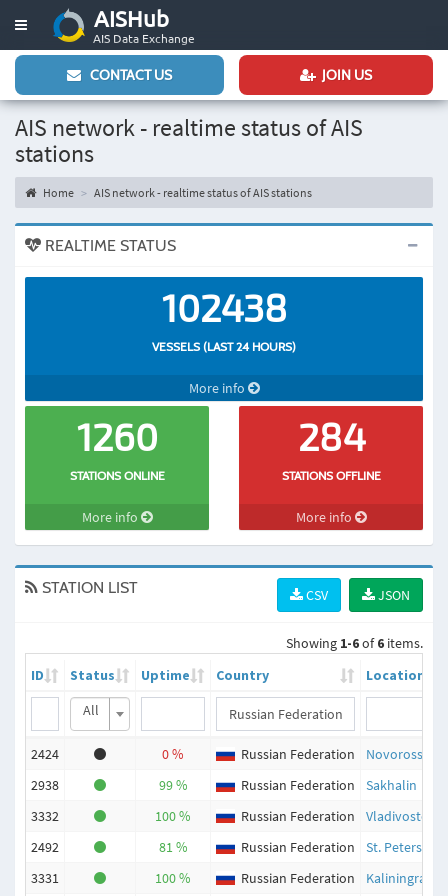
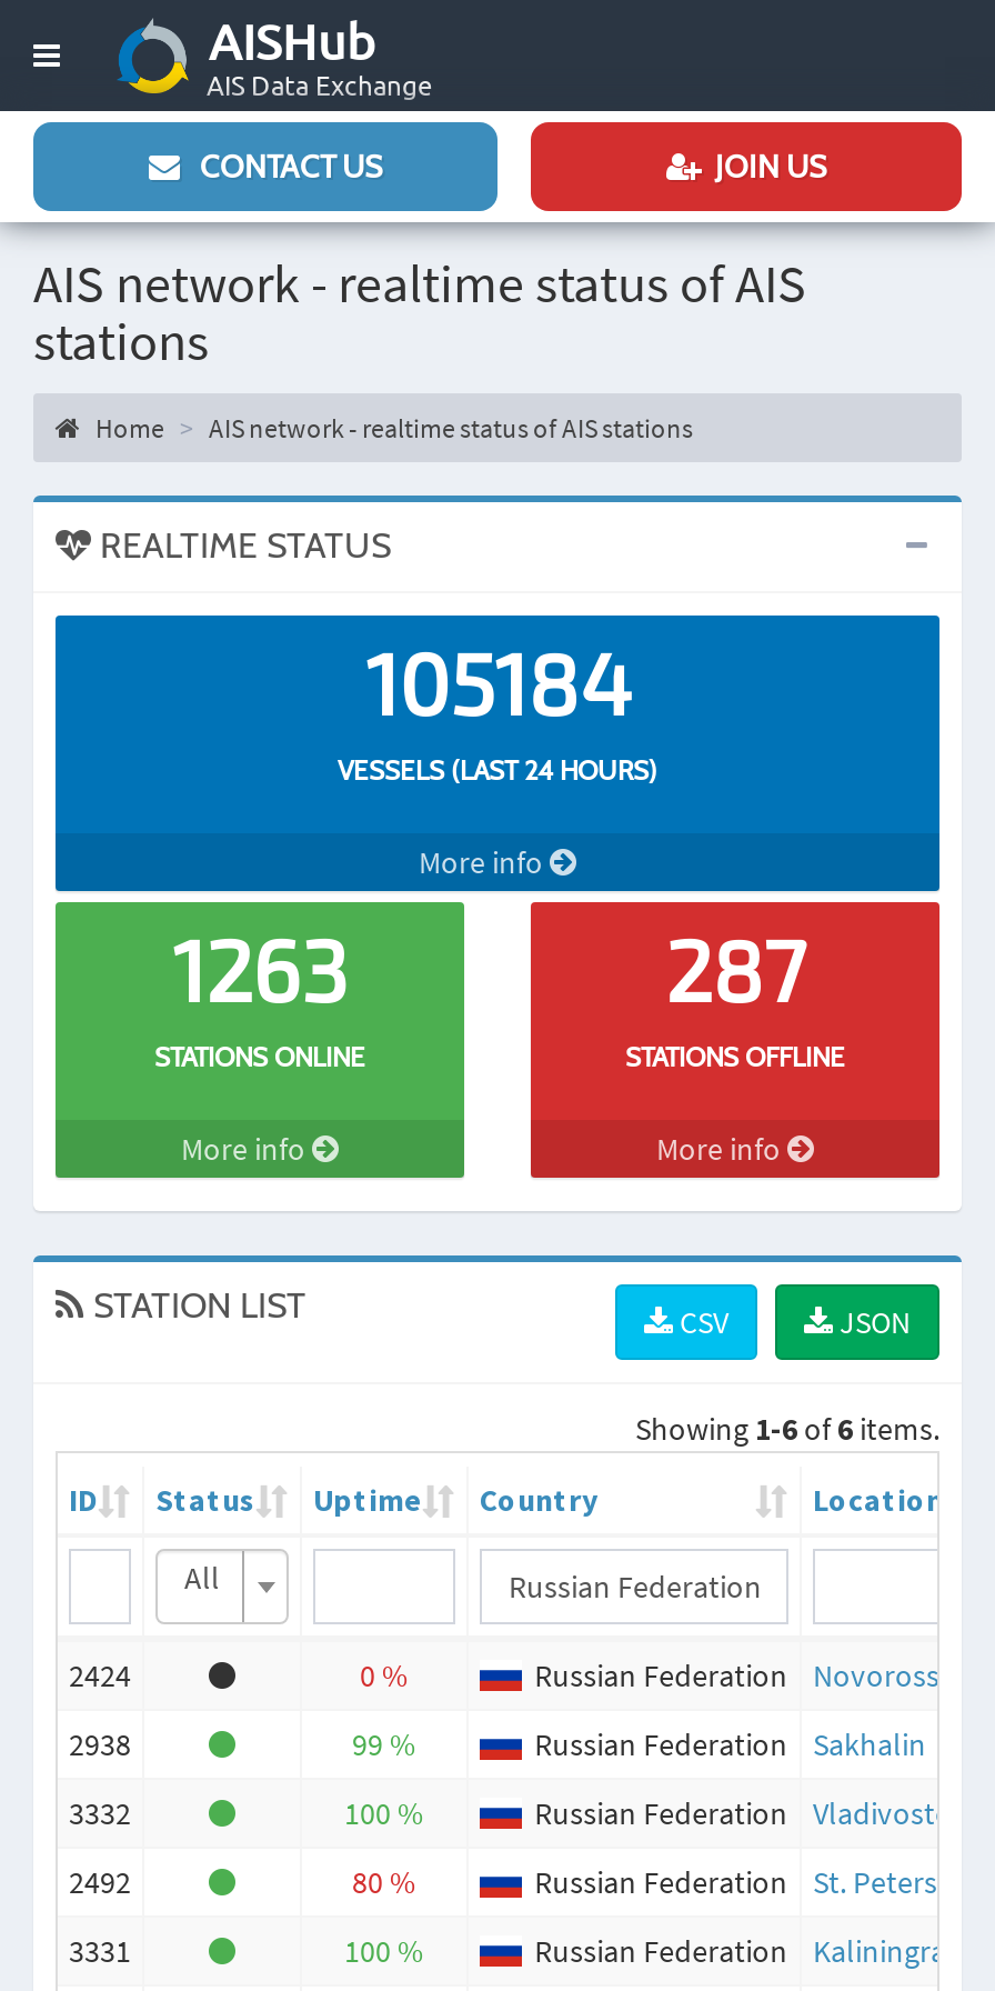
[161,284,286,330] 102438 -> [365,631,630,733] 105184
[76,413,157,459] 1260 -> [172,918,348,1020] 1263
[297,413,364,459] 284 -> [665,918,805,1020] 287
[158,838,187,856] 81 % -> [352,1862,416,1902] 80 %

